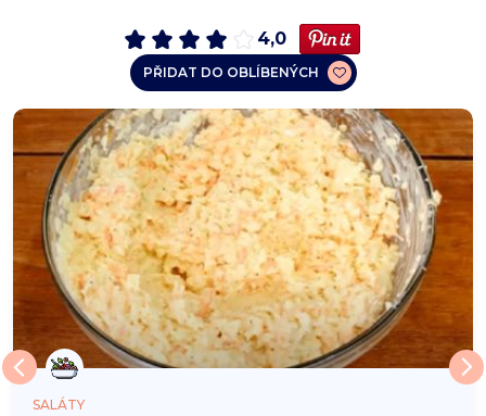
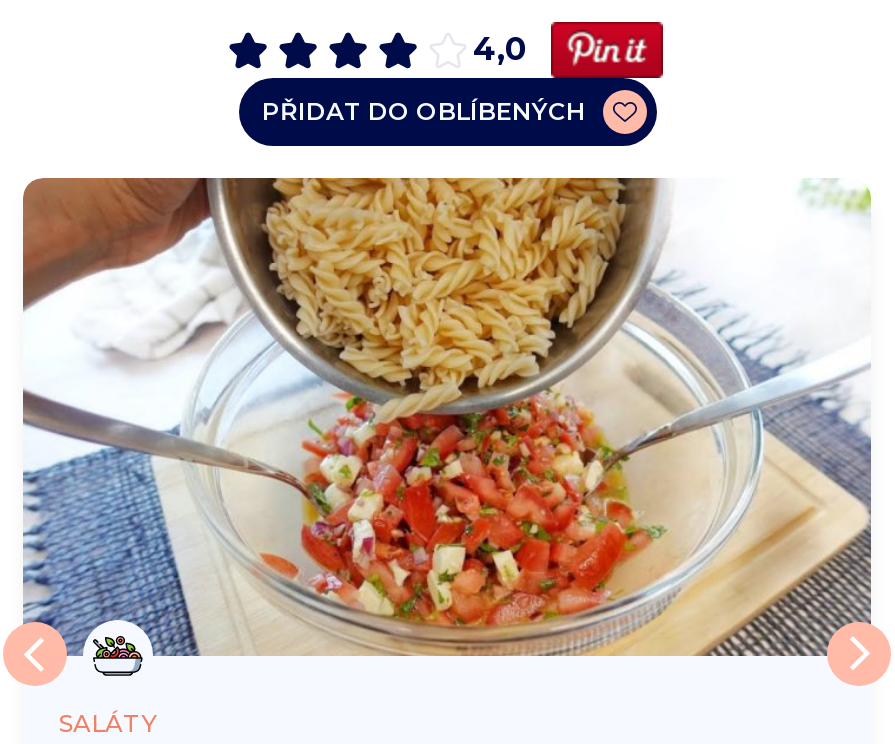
[12,108,474,369] [image] -> [21,176,873,658] [image]

